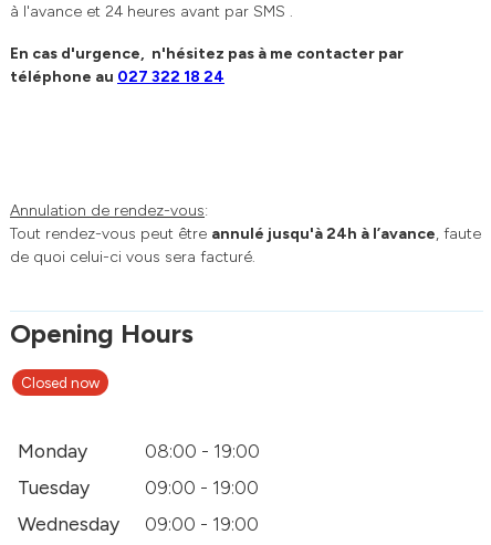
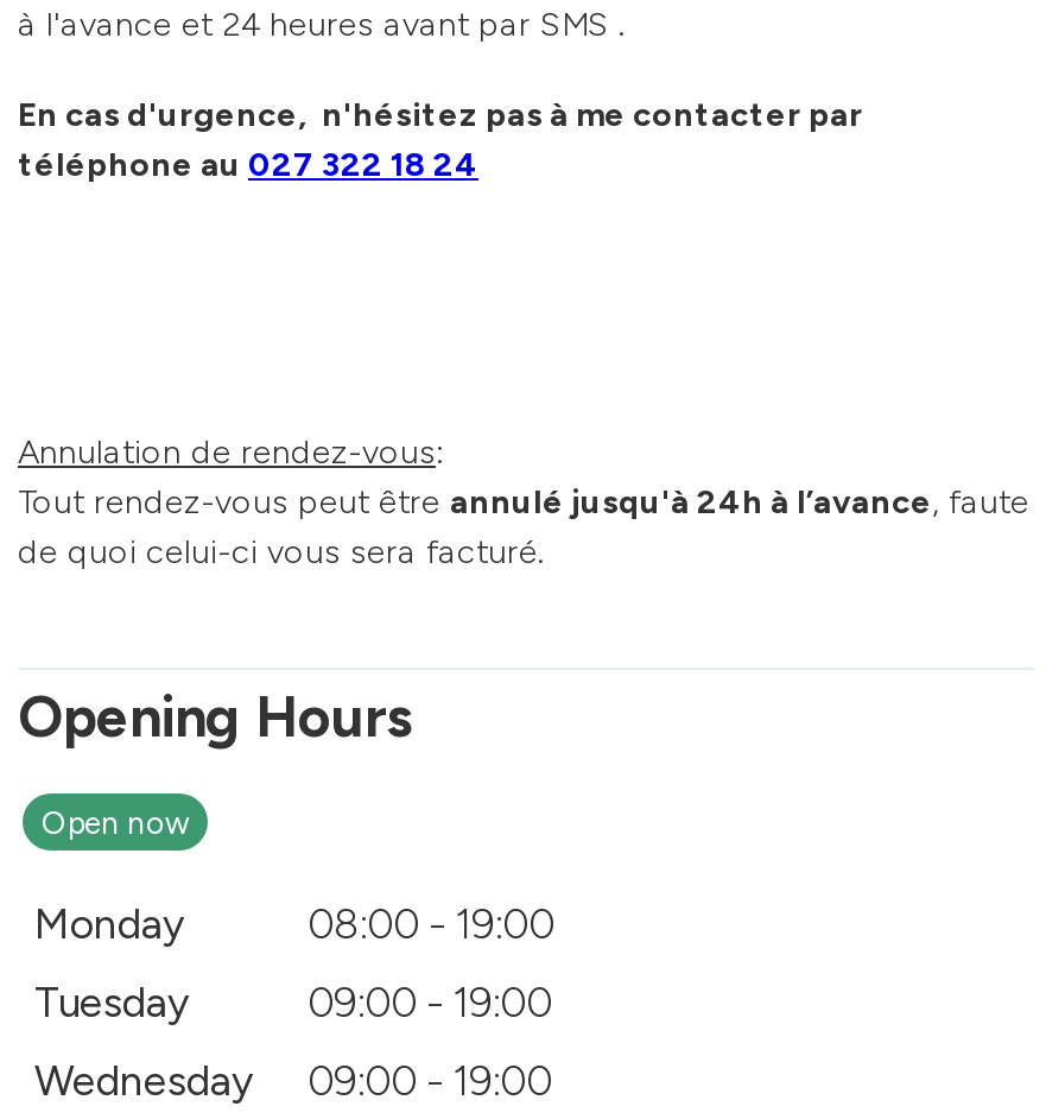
[21,374,100,391] Closed now -> [42,803,189,841] Open now

